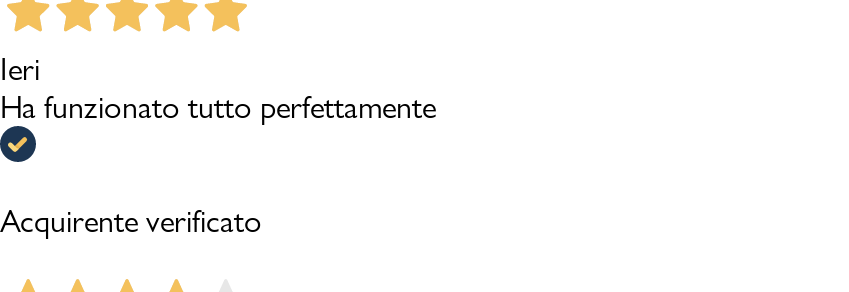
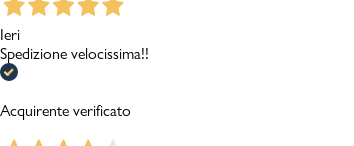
[0,88,436,126] Ha funzionato tutto perfettamente -> [0,44,149,63] Spedizione velocissima!!

